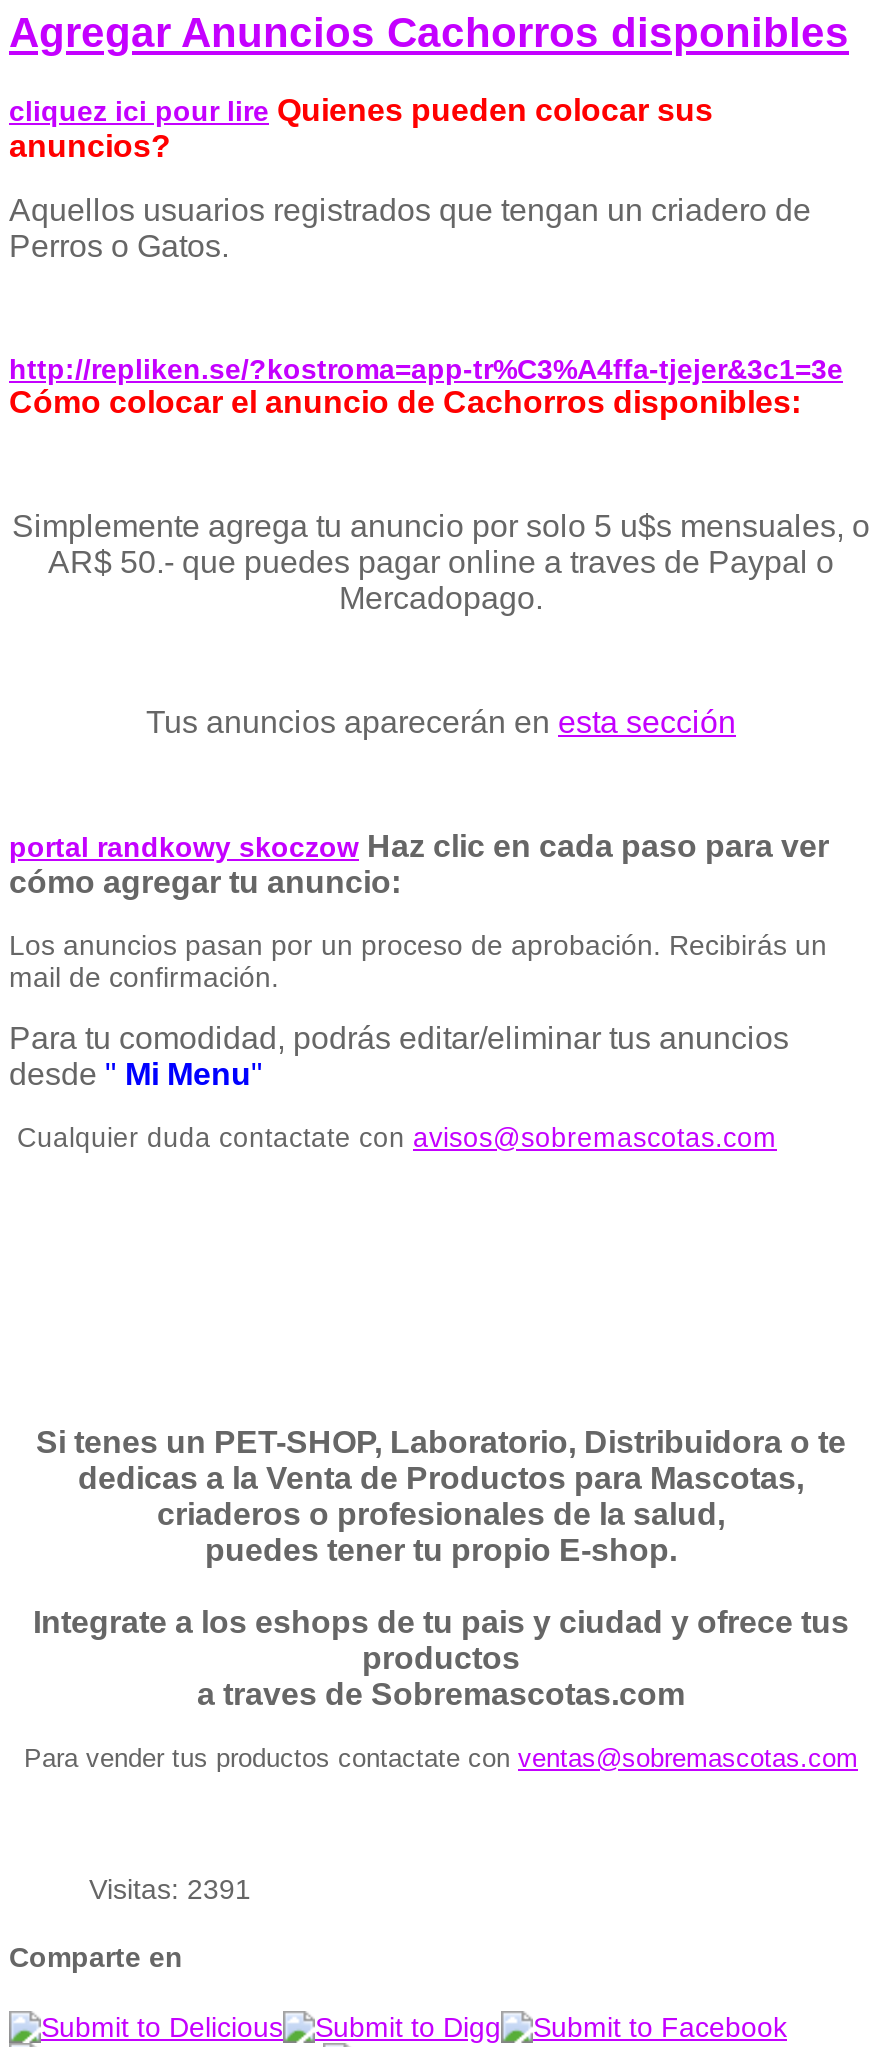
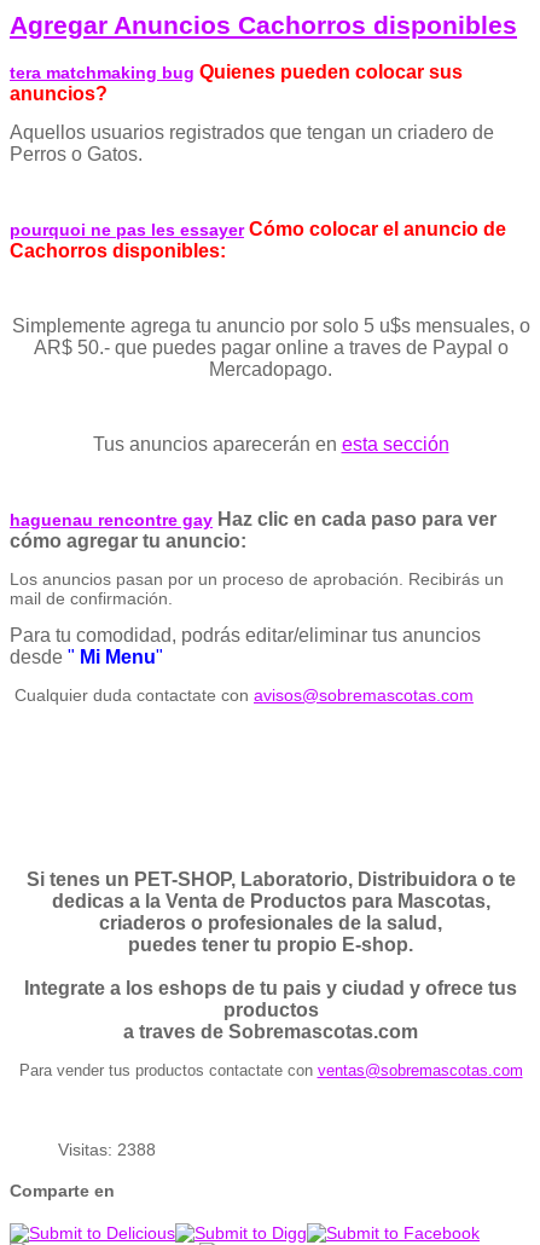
[9,92,713,126] cliquez ici pour lire Quienes pueden colocar sus -> [10,61,463,82] tera matchmaking bug Quienes pueden colocar sus
[9,352,843,418] http://repliken.se/?kostroma=app-tr%C3%A4ffa-tjejer&3c1=3e | Cómo colocar el anuncio de Cachorros disponibles: -> [10,218,506,261] pourquoi ne pas les essayer Cómo colocar el anuncio de | Cachorros disponibles:
[9,828,829,862] portal randkowy skoczow Haz clic en cada paso para ver -> [10,509,497,529] haguenau rencontre gay Haz clic en cada paso para ver
[89,1872,251,1904] Visitas: 2391 -> [58,1139,156,1159] Visitas: 2388

